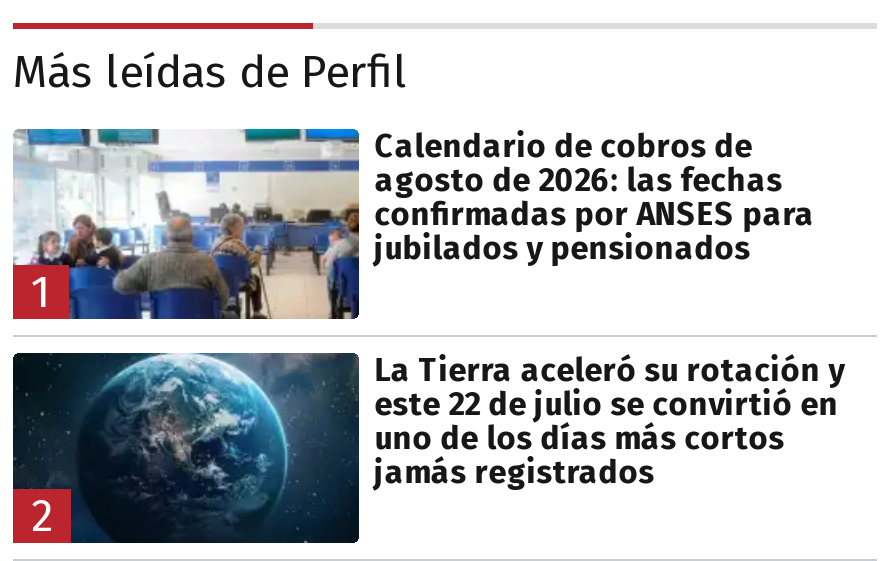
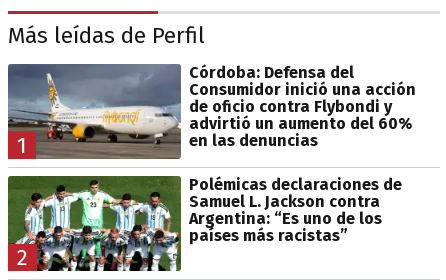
[13,126,815,321] [image] | Calendario de cobros de | agosto de 2026: las fechas | confirmadas por ANSES para | jubilados y pensionados -> [7,63,416,160] [image] | Córdoba: Defensa del | Consumidor inició una acción | de oficio contra Flybondi y | advirtió un aumento del 60% | en las denuncias
[13,350,845,545] [image] | La Tierra aceleró su rotación y | este 22 de julio se convirtió en | uno de los días más cortos | jamás registrados -> [8,175,402,272] [image] | Polémicas declaraciones de | Samuel L. Jackson contra | Argentina: “Es uno de los | países más racistas”

